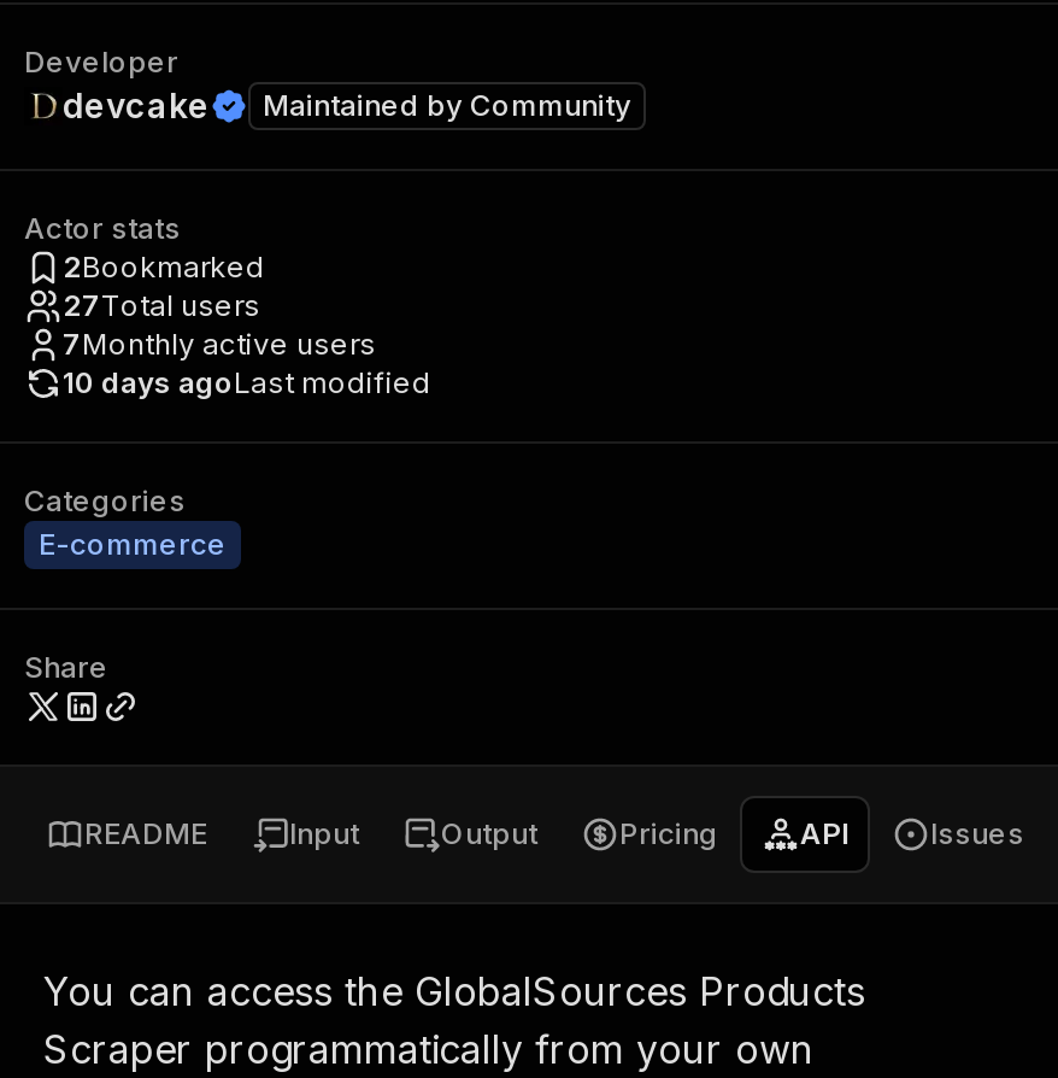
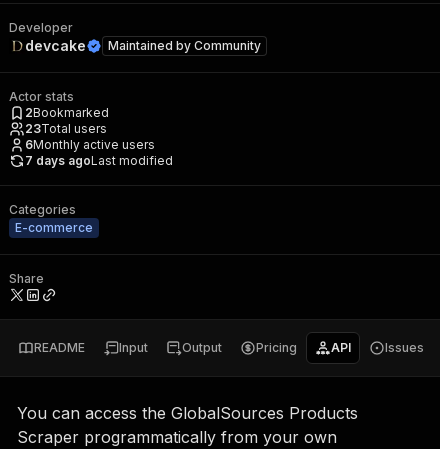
[63,287,260,323] 27Total users -> [25,121,107,136] 23Total users
[63,326,376,362] 7Monthly active users -> [25,137,155,152] 6Monthly active users
[63,364,431,400] 10 days agoLast modified -> [25,153,173,168] 7 days agoLast modified

